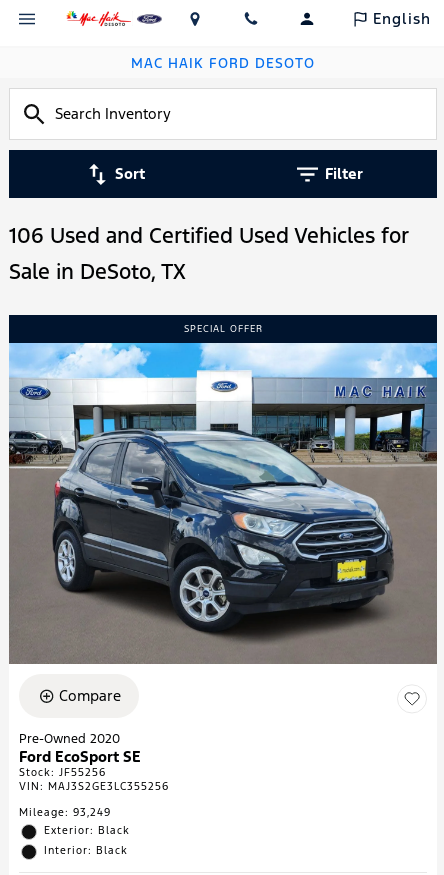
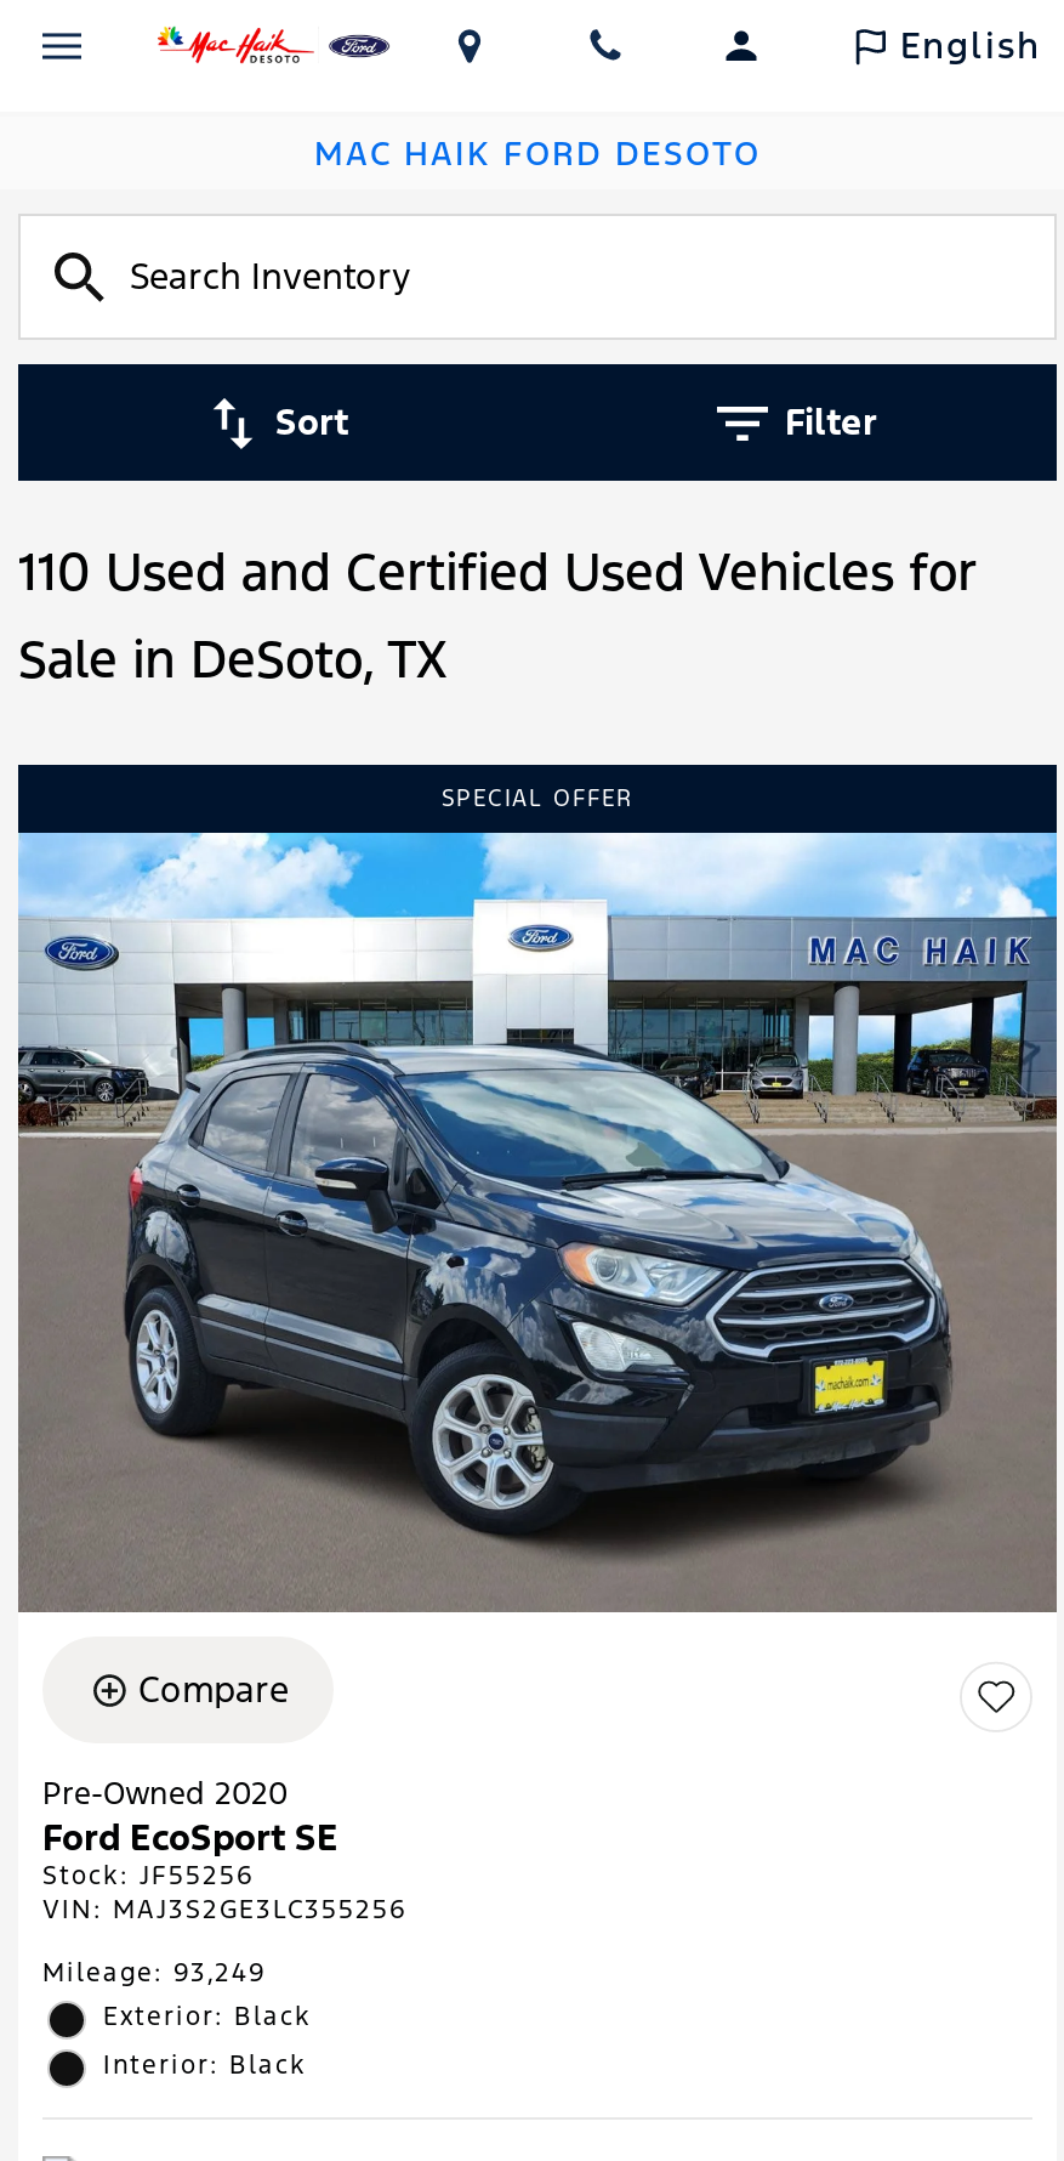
[9,222,409,249] 106 Used and Certified Used Vehicles for -> [18,539,977,605] 110 Used and Certified Used Vehicles for

